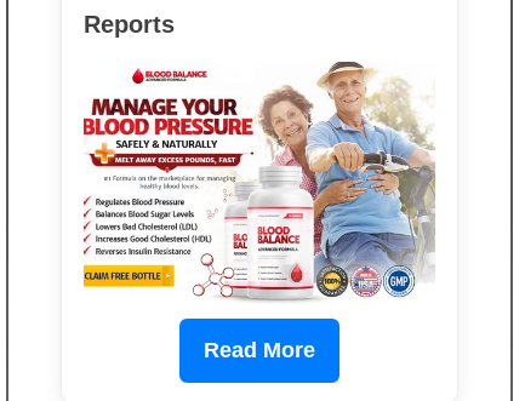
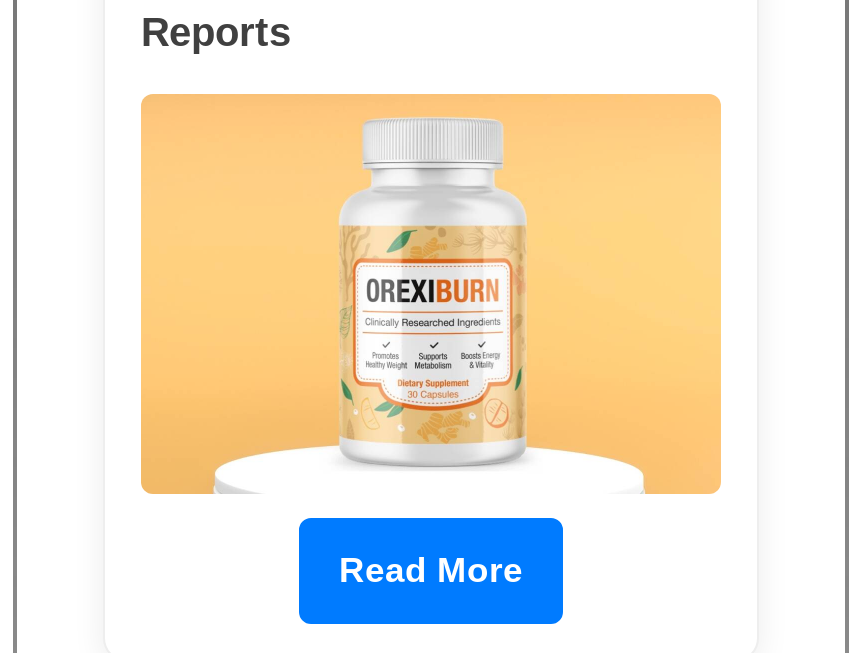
[82,61,435,304] [image] -> [139,93,723,495] [image]

